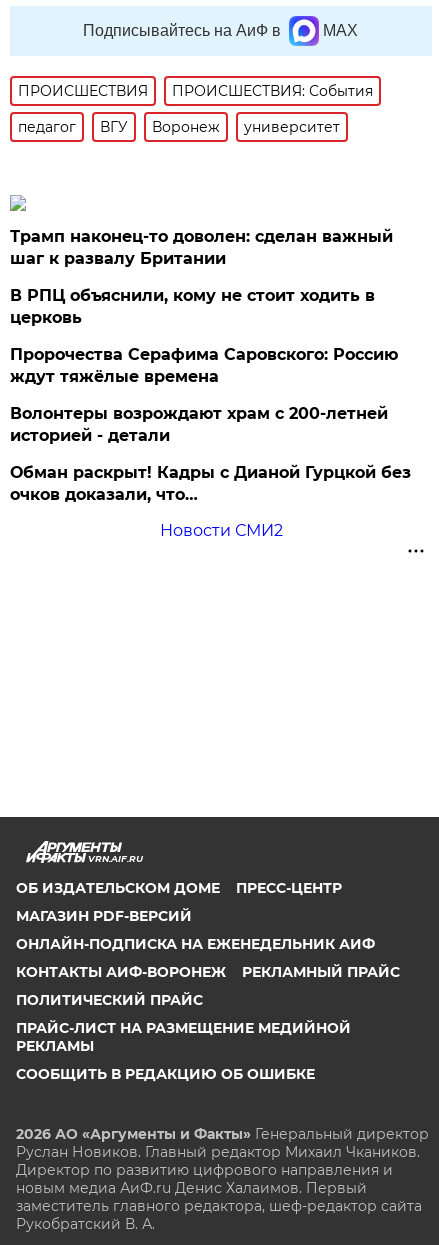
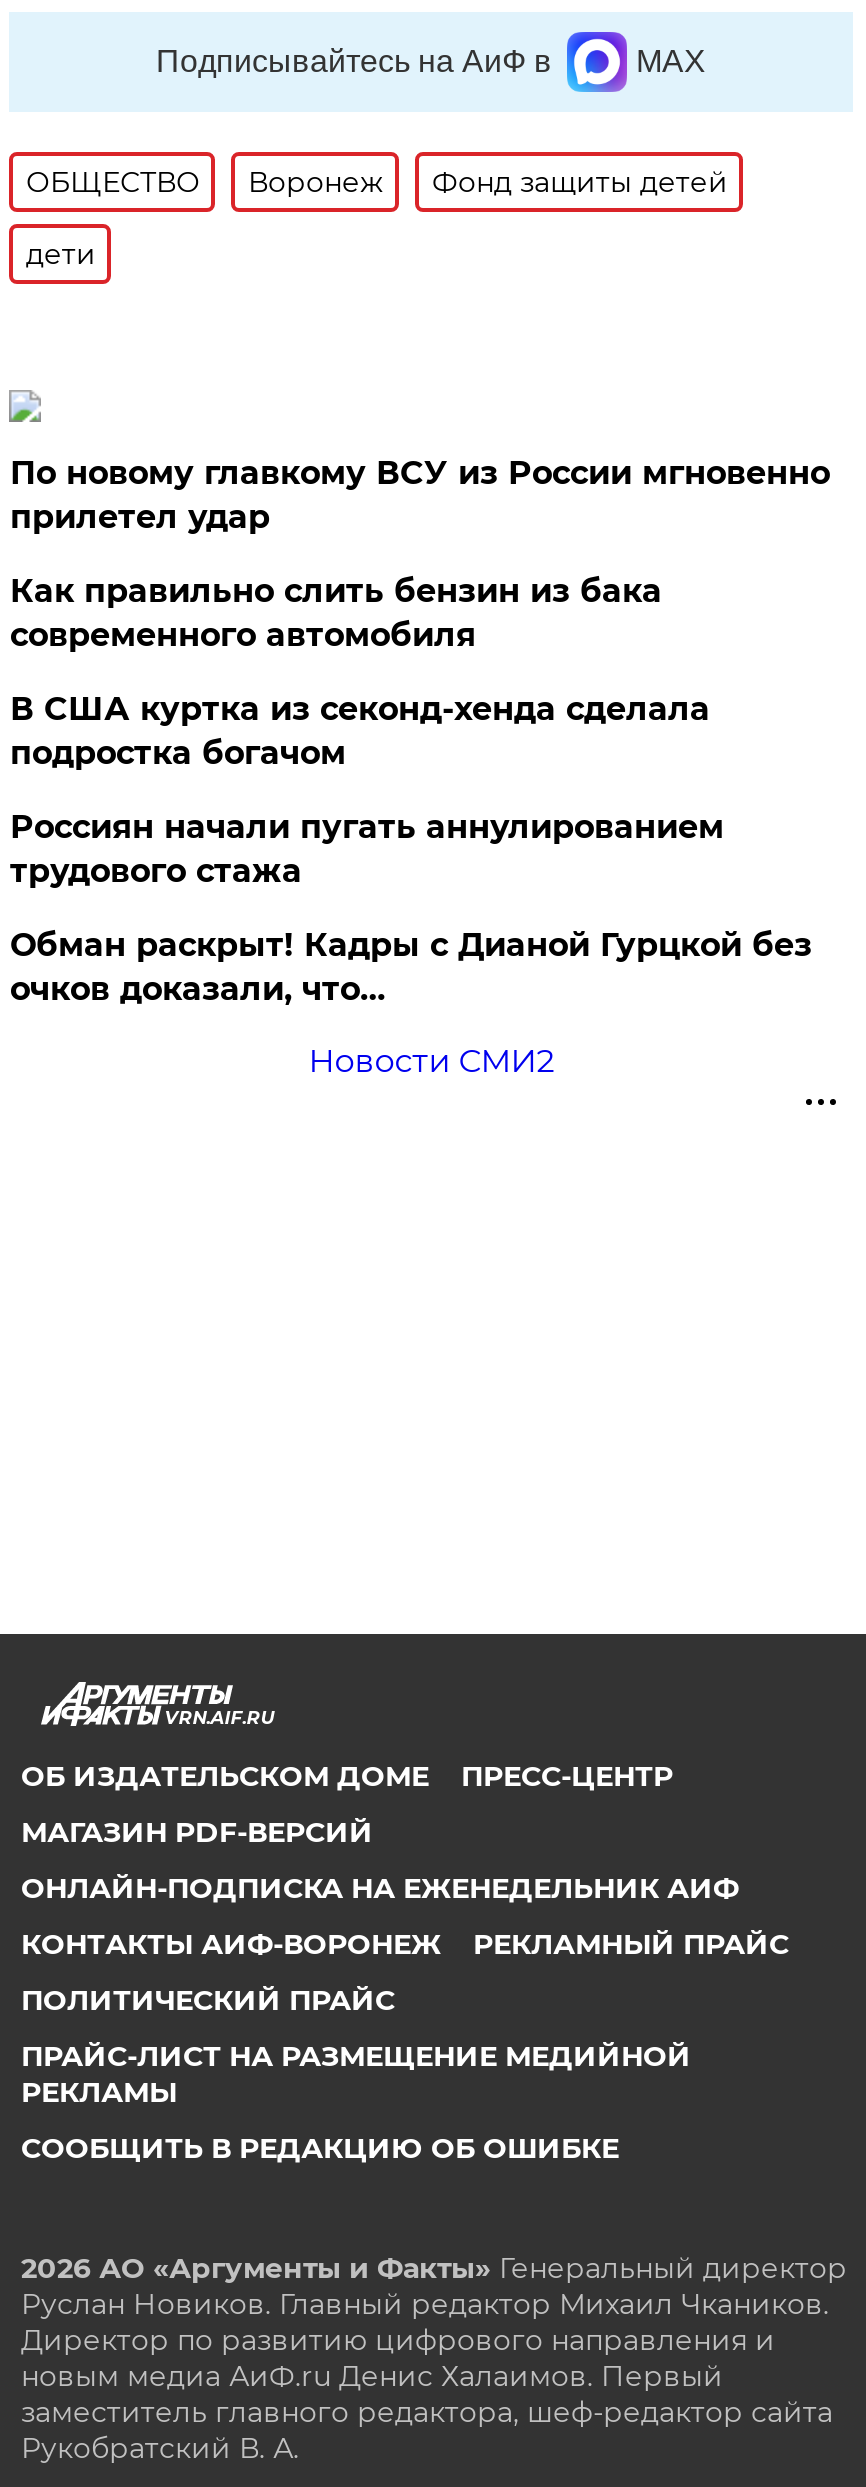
[18,82,373,136] ПРОИСШЕСТВИЯ | ПРОИСШЕСТВИЯ: События | педагог | ВГУ -> [26,164,200,200] ОБЩЕСТВО
moved [152,118,220,136] -> [248,164,384,200]: Воронеж
[244,118,340,136] университет -> [26,164,728,272] Фонд защиты детей | дети
[10,227,398,445] Трамп наконец-то доволен: сделан важный | шаг к развалу Британии | В РПЦ объяснили, кому не стоит ходить в | церковь | Пророчества Серафима Саровского: Россию | ждут тяжёлые времена | Волонтеры возрождают храм с 200-летней | историей - детали -> [10,454,830,890] По новому главкому ВСУ из России мгновенно | прилетел удар | Как правильно слить бензин из бака | современного автомобиля | В США куртка из секонд-хенда сделала | подростка богачом | Россиян начали пугать аннулированием | трудового стажа

